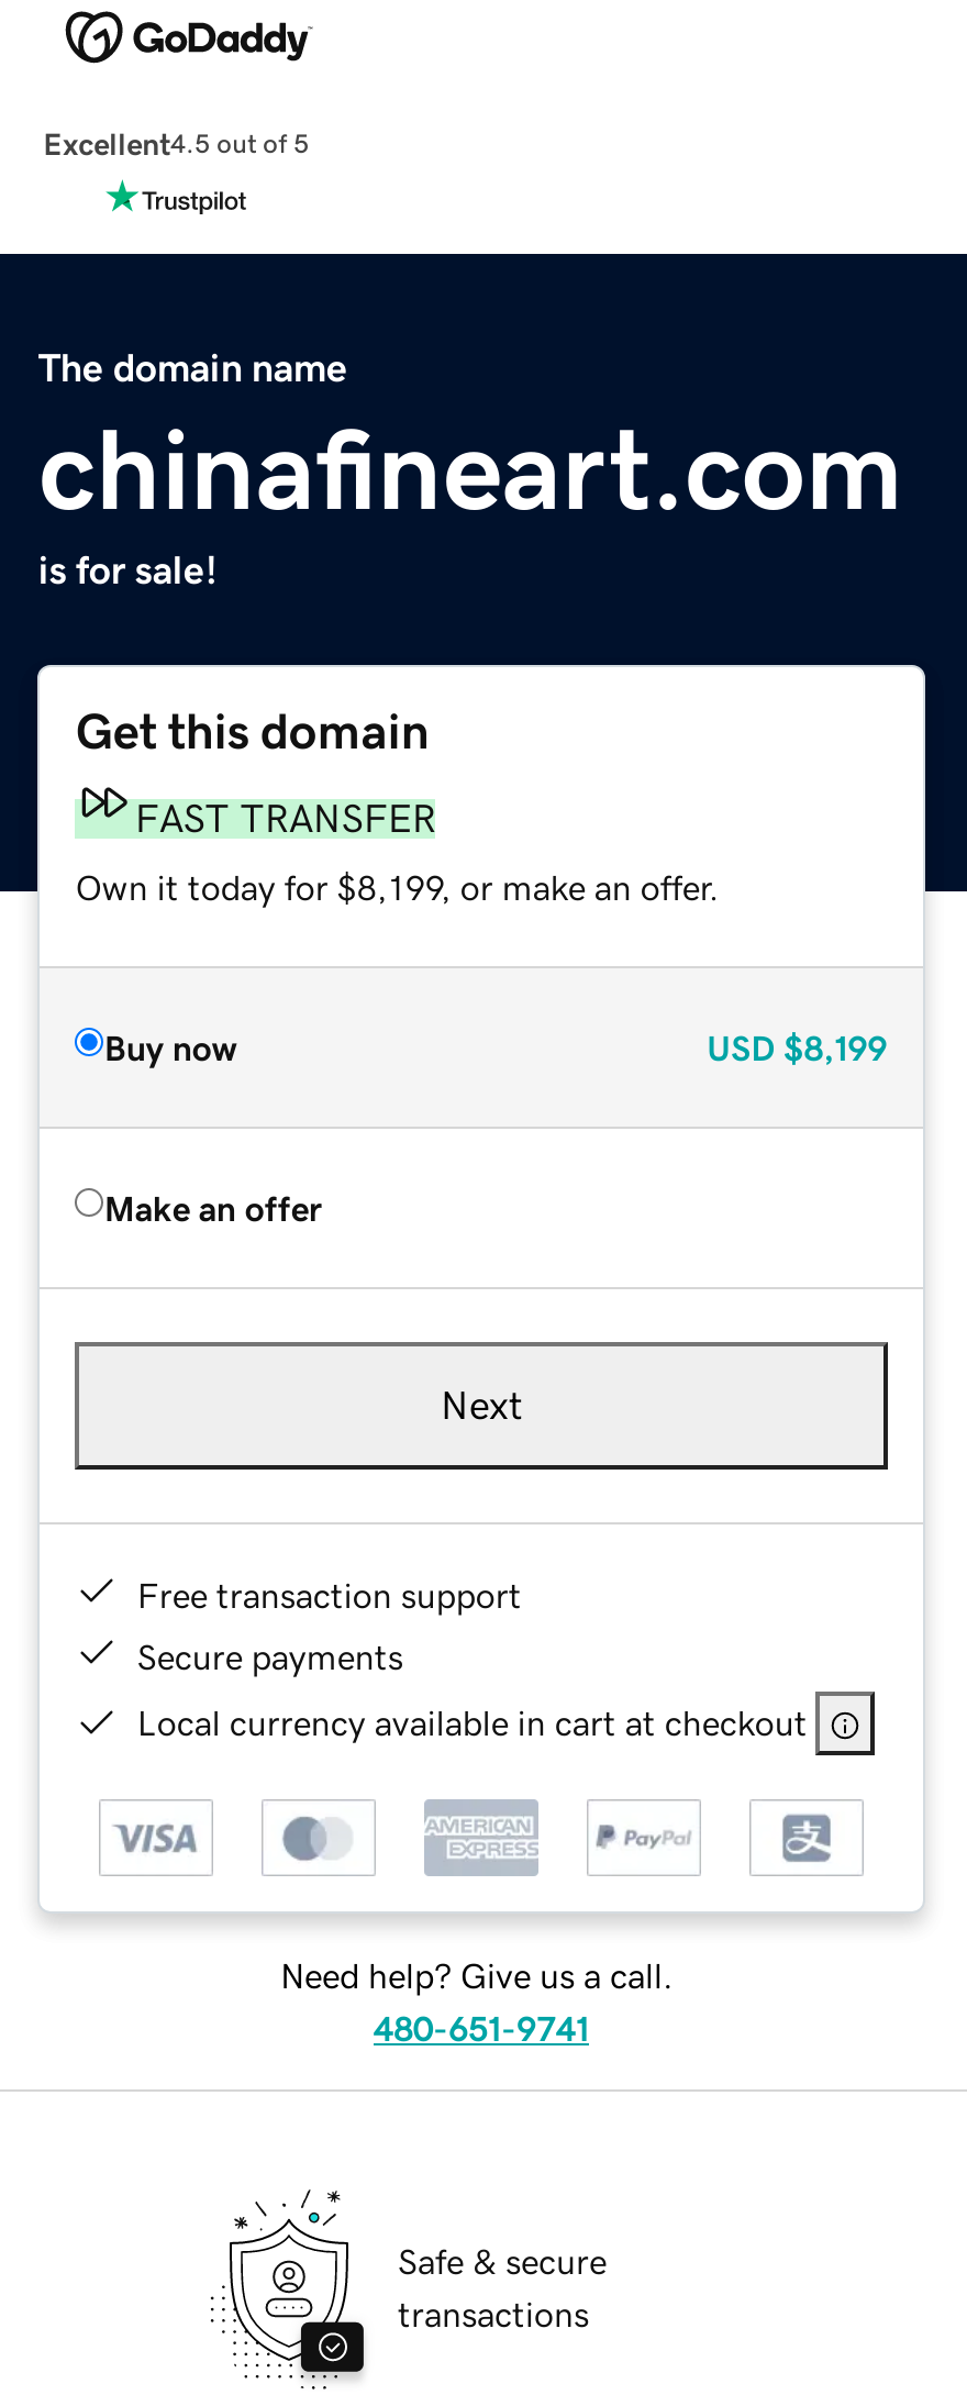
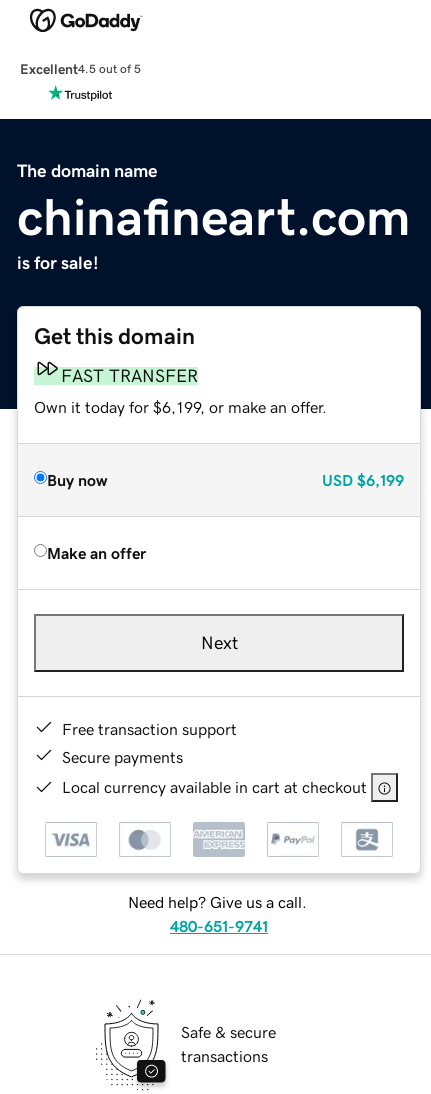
[76,869,720,904] Own it today for $8,199, or make an offer. -> [34,399,327,415] Own it today for $6,199, or make an offer.
[707,1029,887,1064] USD $8,199 -> [322,472,404,488] USD $6,199

